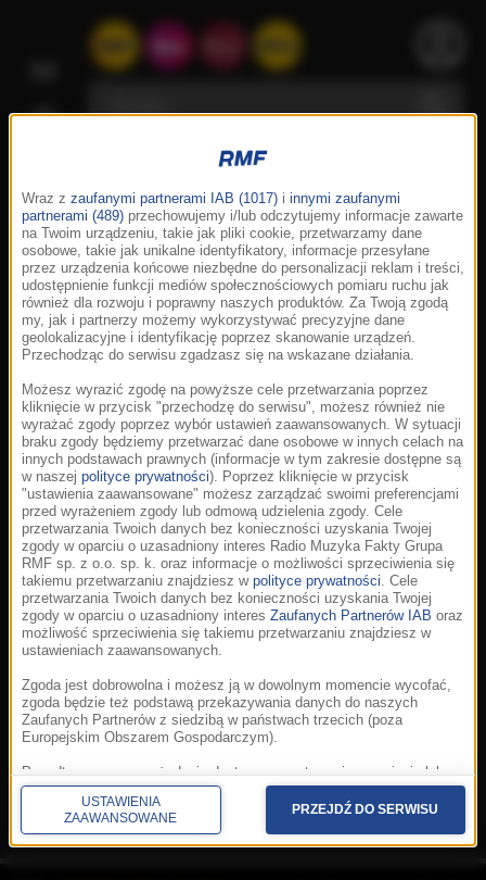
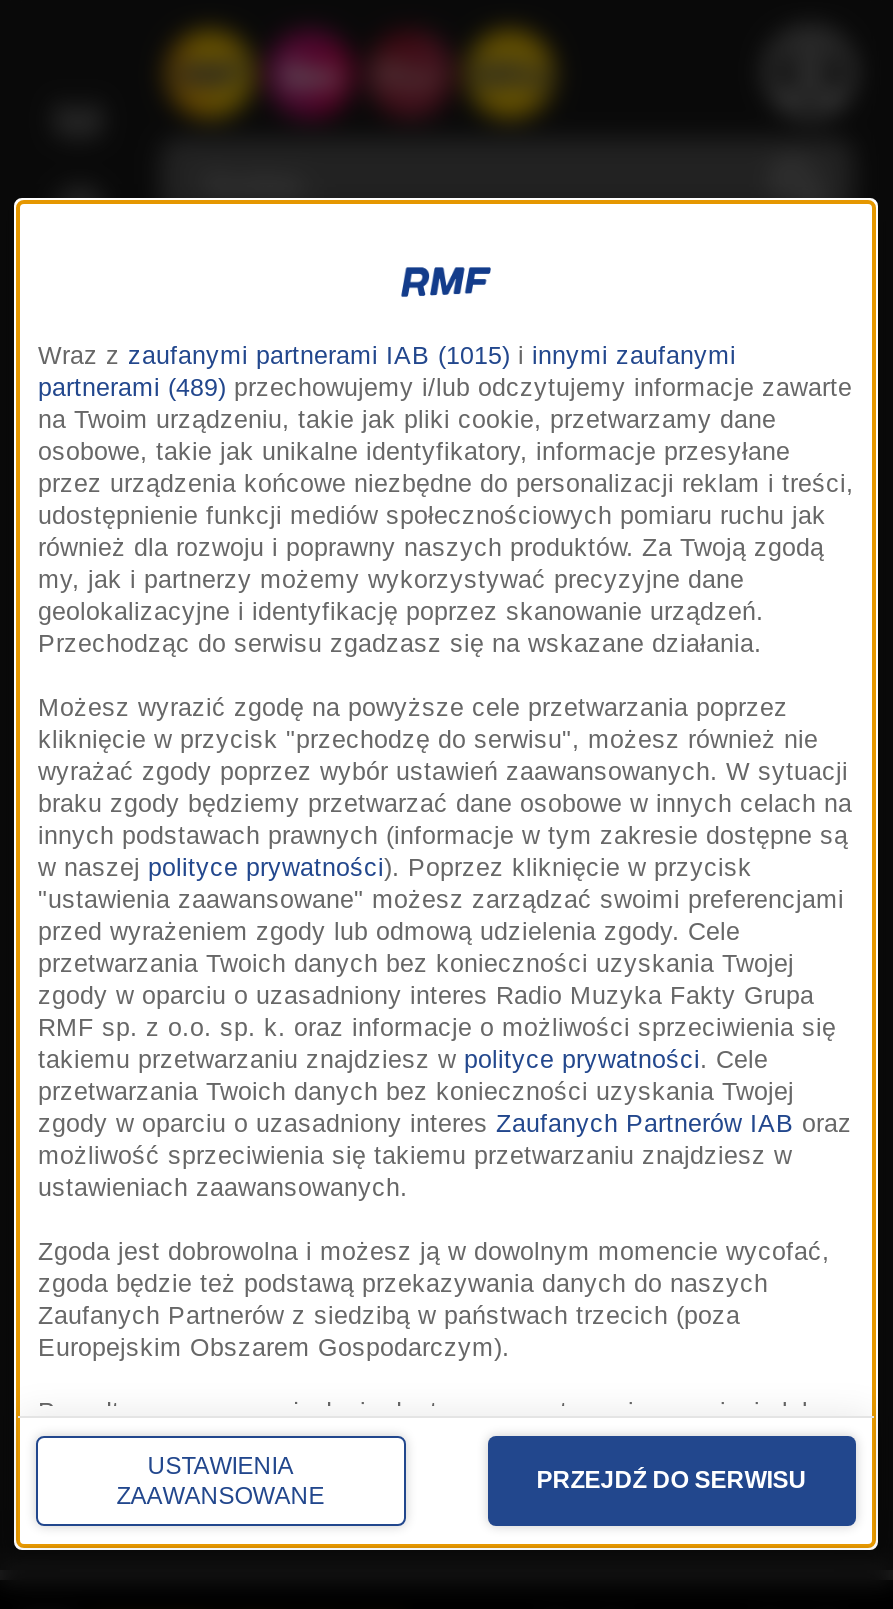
[22,191,400,206] Wraz z zaufanymi partnerami IAB (1017) i innymi zaufanymi -> [38,342,736,370] Wraz z zaufanymi partnerami IAB (1015) i innymi zaufanymi

